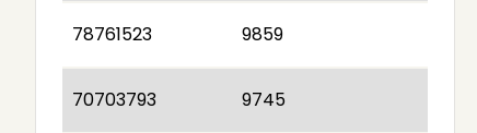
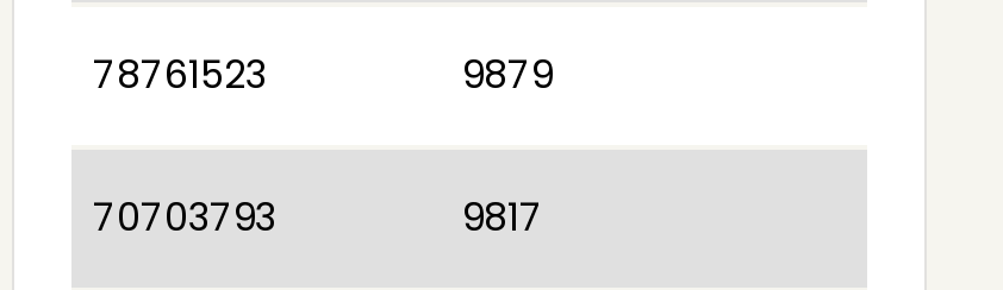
[242,22,283,47] 9859 -> [462,48,553,102] 9879
[242,87,286,112] 9745 -> [462,190,543,245] 9817

